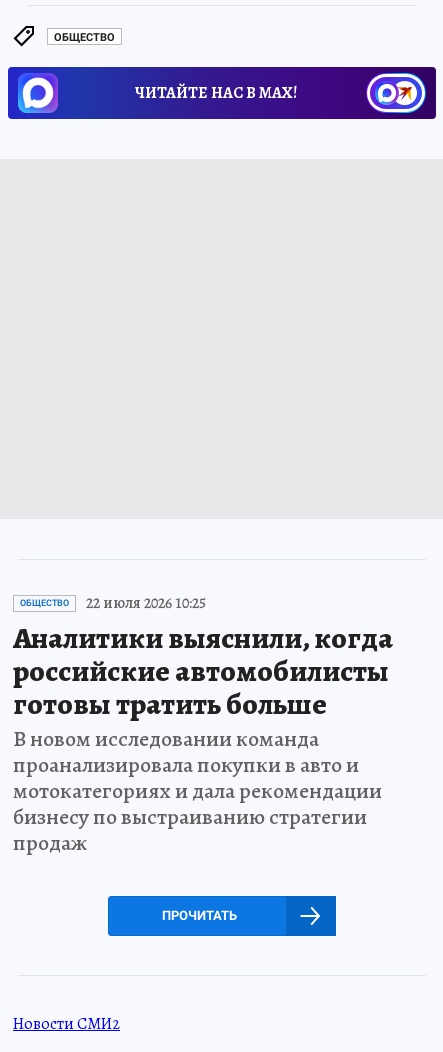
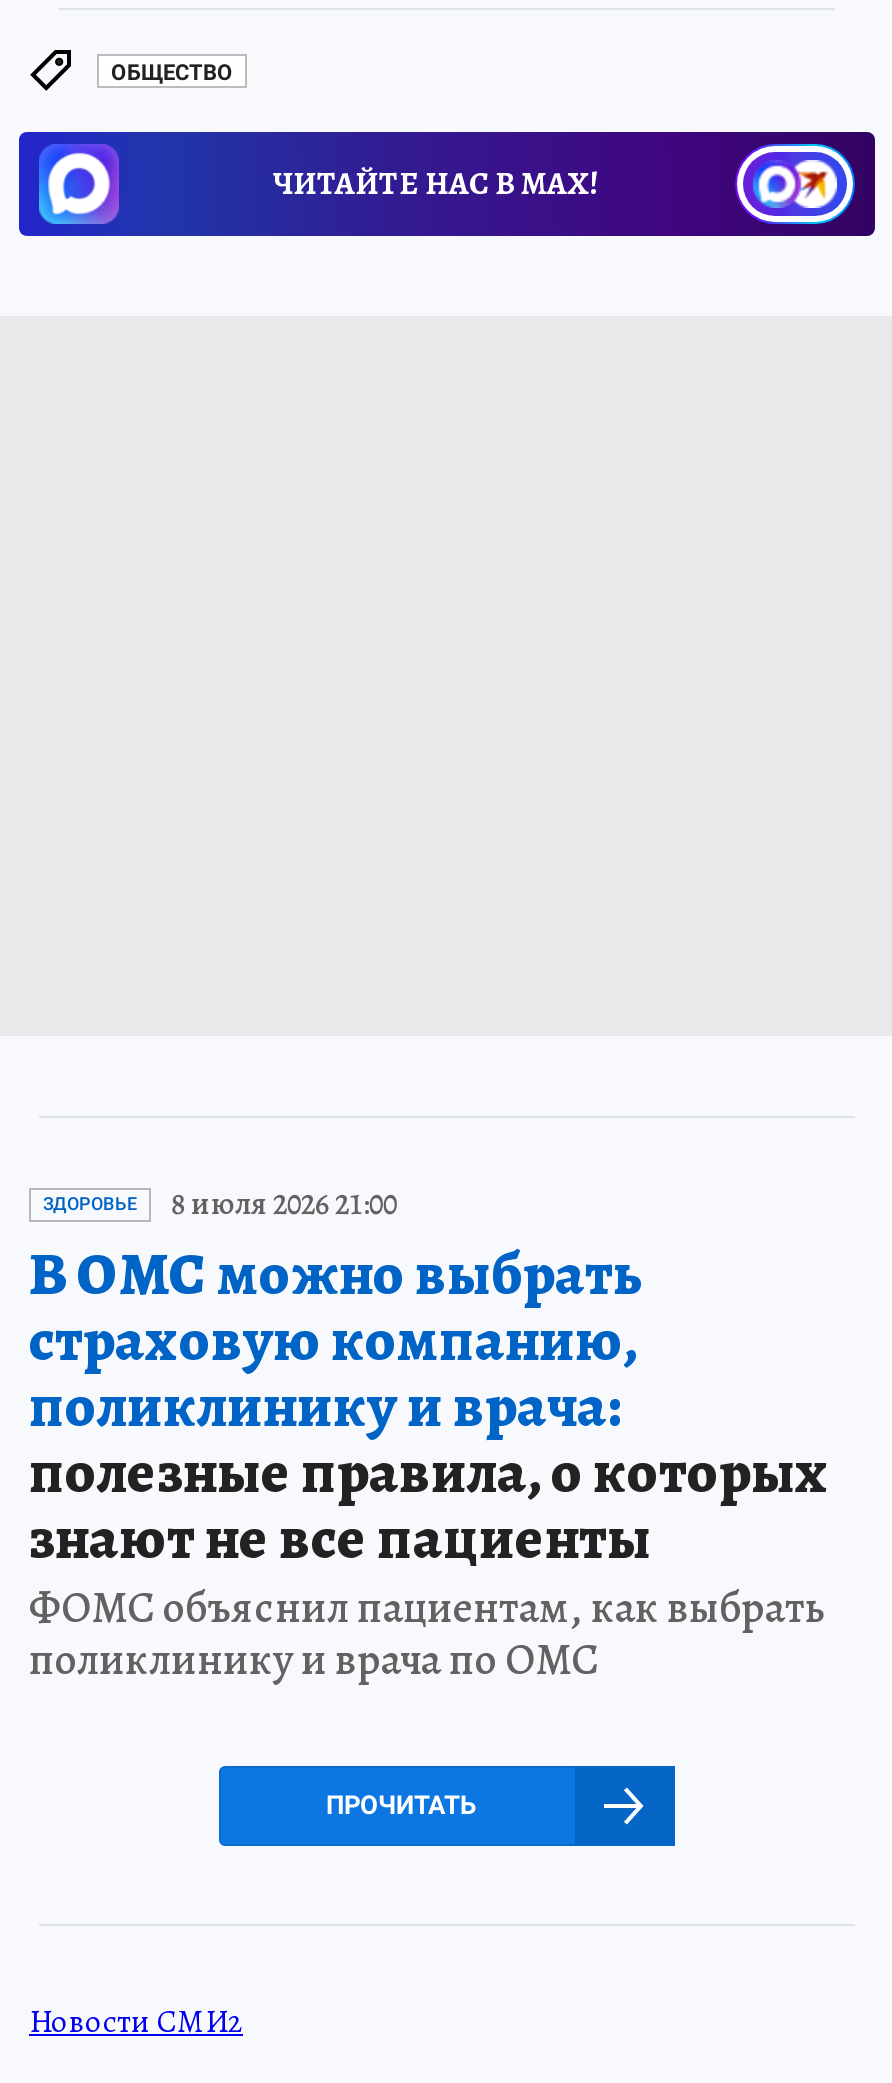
[13,592,393,858] ОБЩЕСТВО | 22 июля 2026 10:25 | Аналитики выяснили, когда | российские автомобилисты | готовы тратить больше | В новом исследовании команда | проанализировала покупки в авто и | мотокатегориях и дала рекомендации | бизнесу по выстраиванию стратегии | продаж -> [29,1182,829,1690] ЗДОРОВЬЕ | 8 июля 2026 21:00 | В ОМС можно выбрать | страховую компанию, | поликлинику и врача: | полезные правила, о которых | знают не все пациенты | ФОМС объяснил пациентам, как выбрать | поликлинику и врача по ОМС

